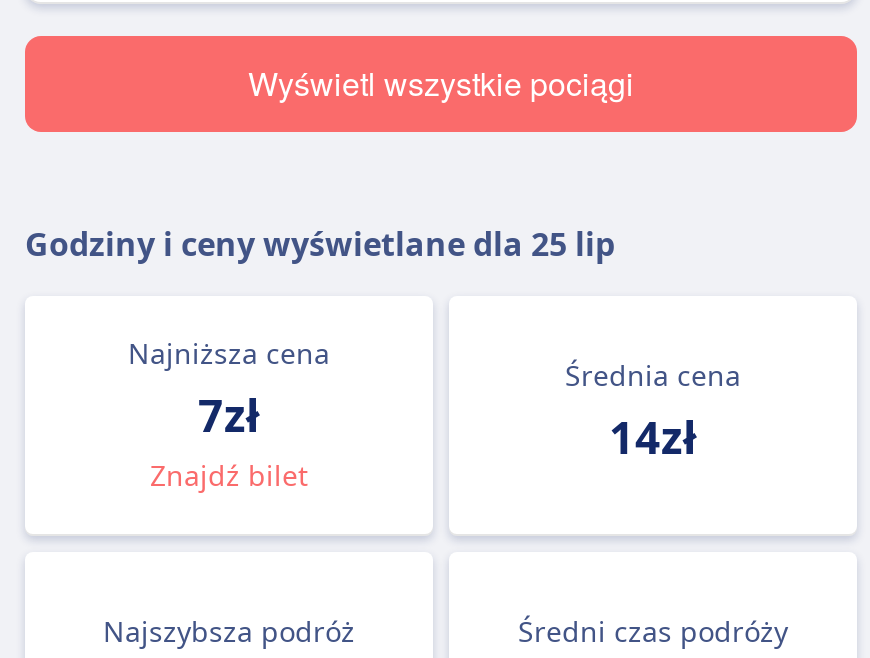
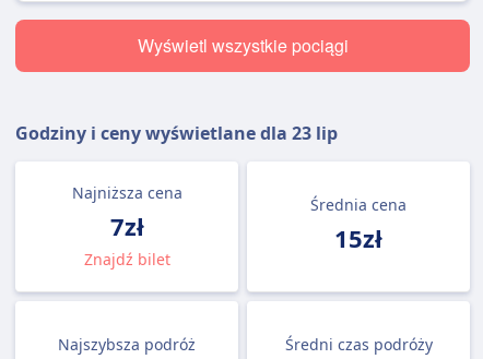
[25,222,615,266] Godziny i ceny wyświetlane dla 25 lip -> [15,121,338,145] Godziny i ceny wyświetlane dla 23 lip
[609,406,697,466] 14zł -> [334,222,382,254] 15zł

